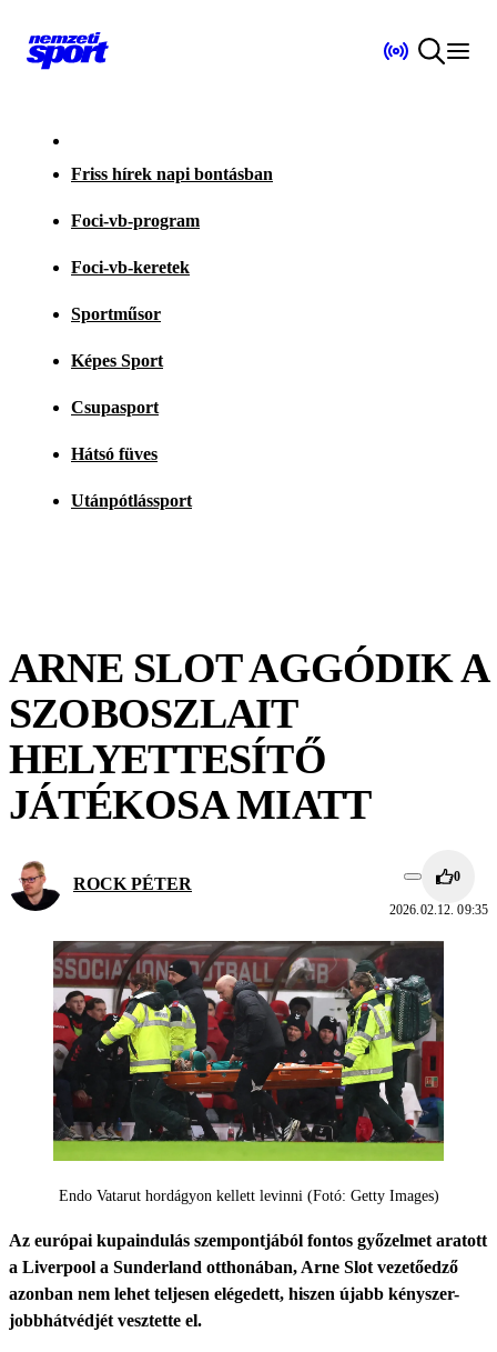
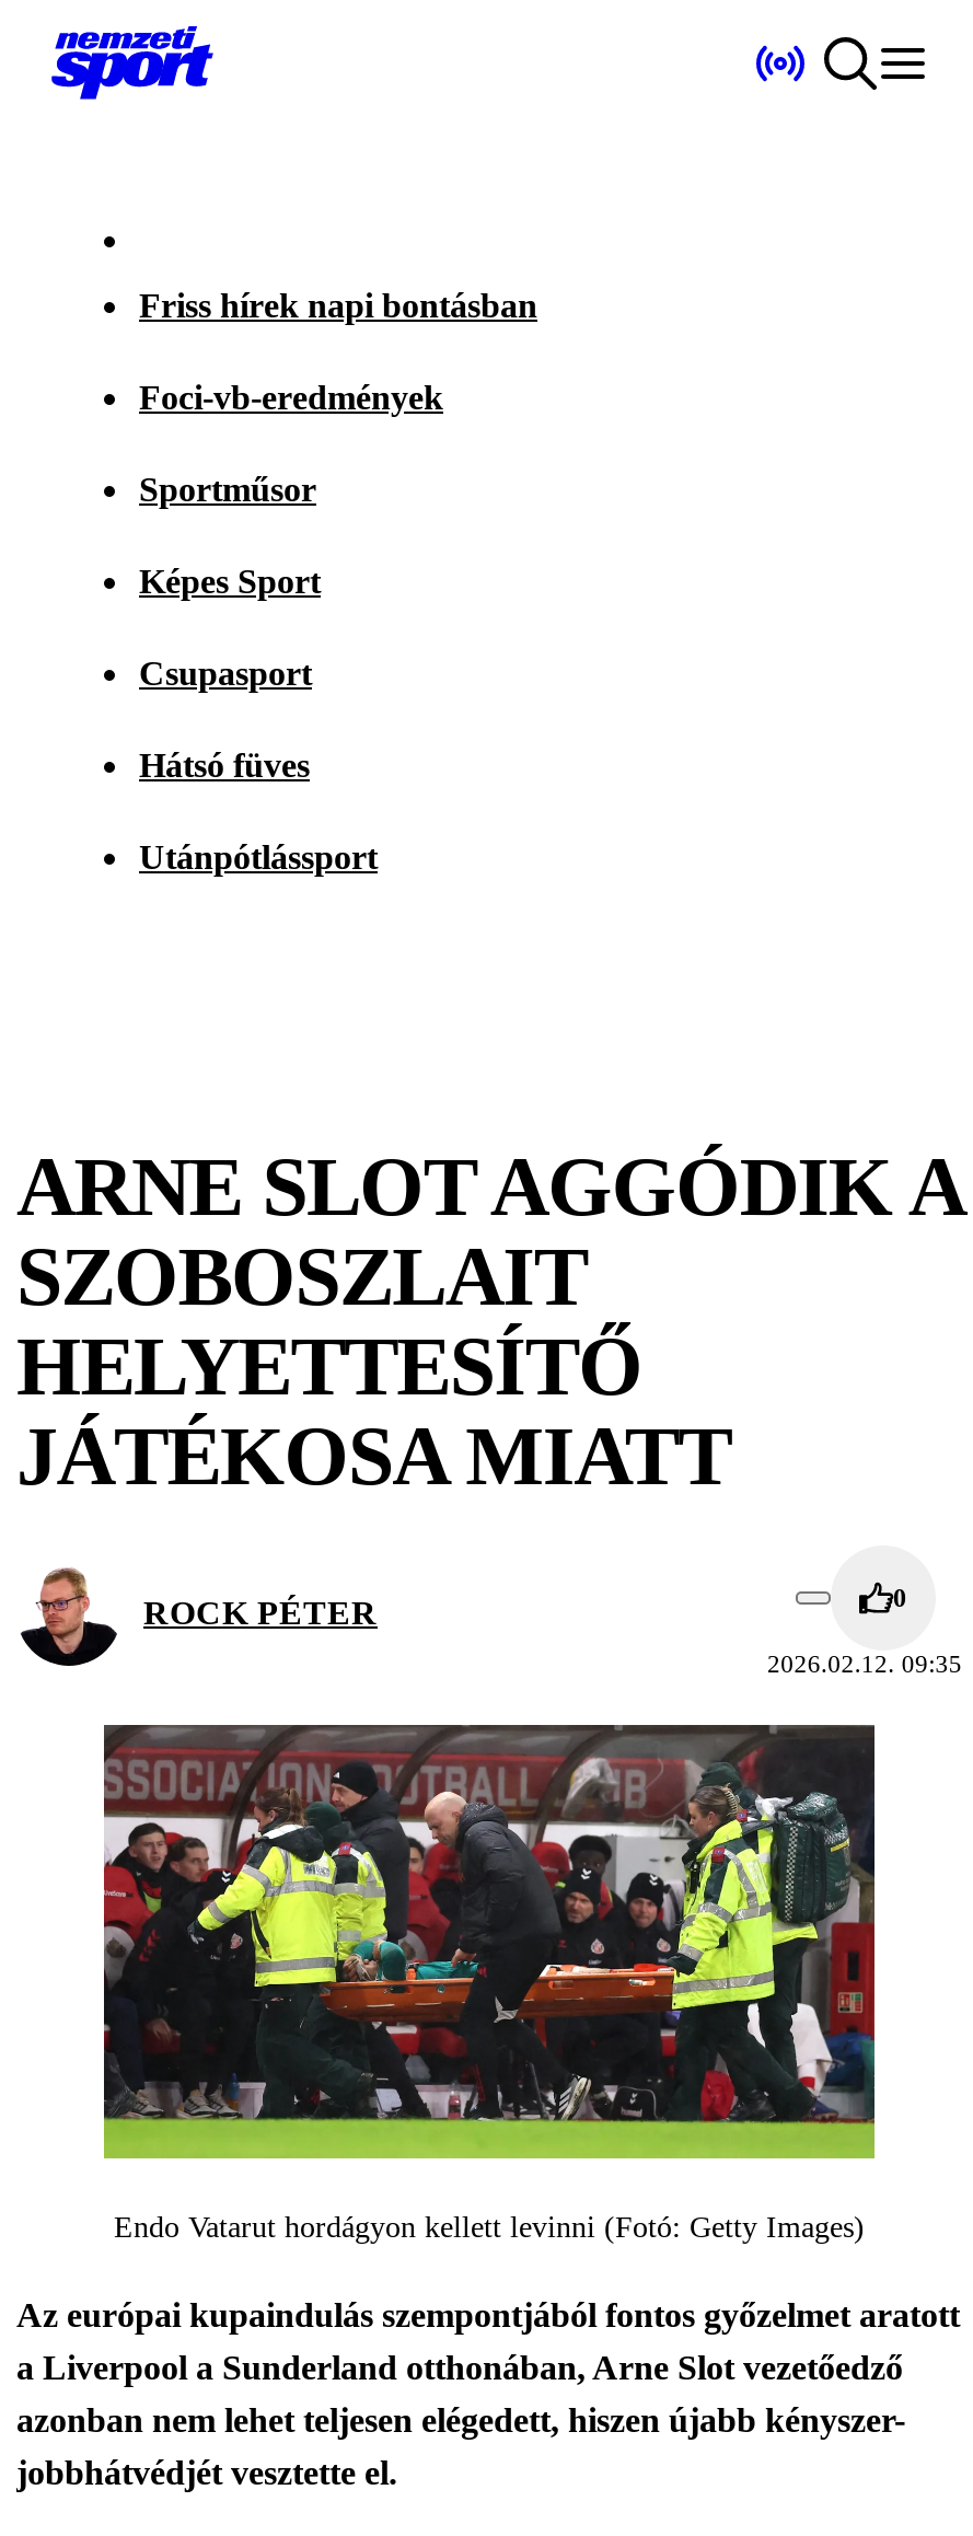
[71,211,200,277] Foci-vb-program | Foci-vb-keretek -> [139,379,443,416] Foci-vb-eredmények

